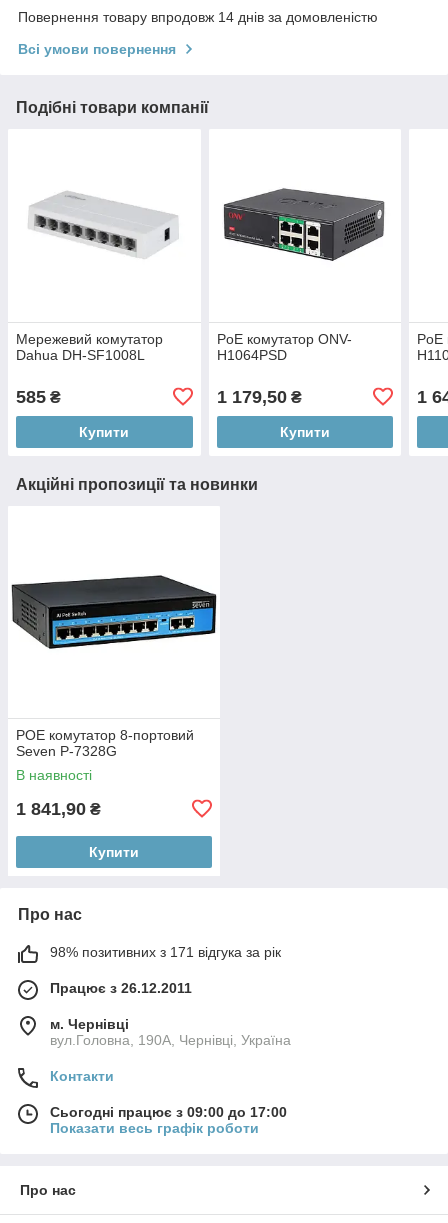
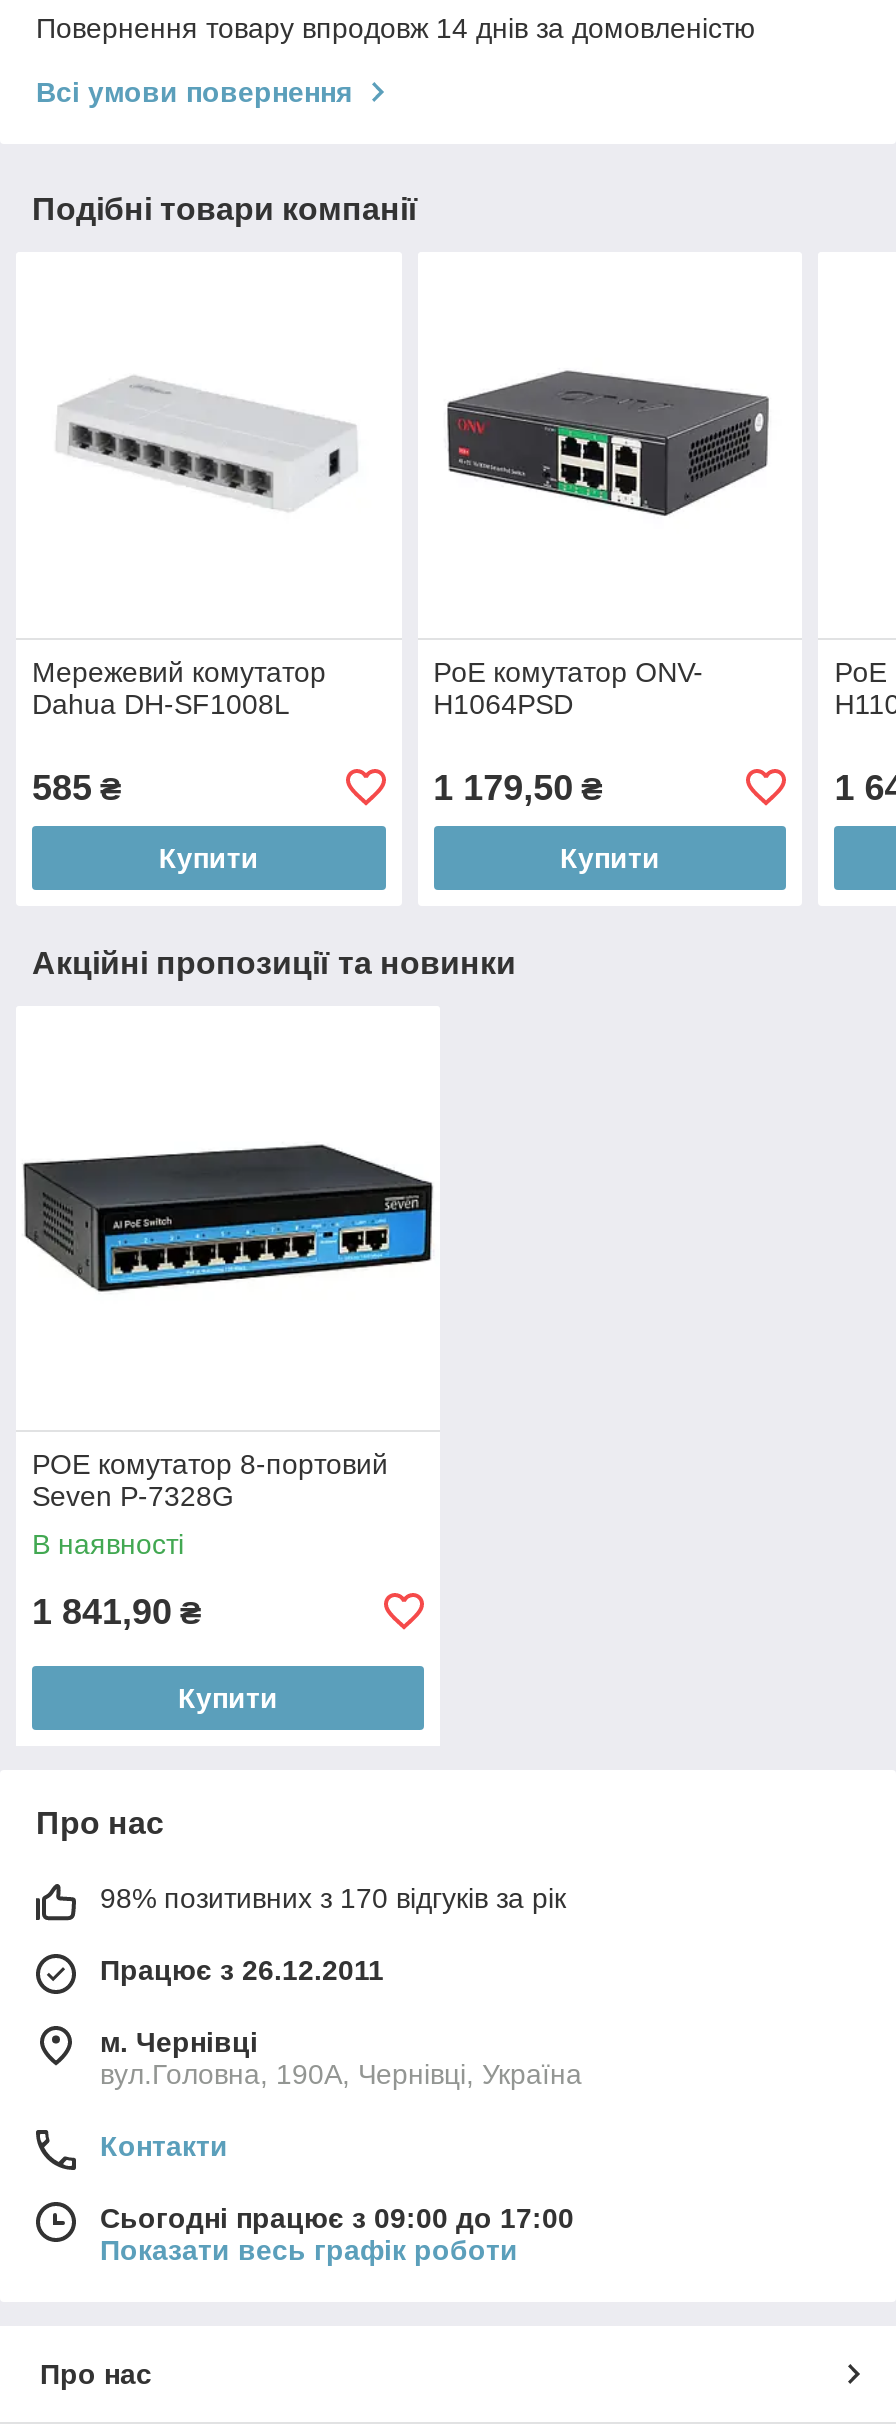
[50,944,281,960] 98% позитивних з 171 відгука за рік -> [100,1882,566,1914] 98% позитивних з 170 відгуків за рік

